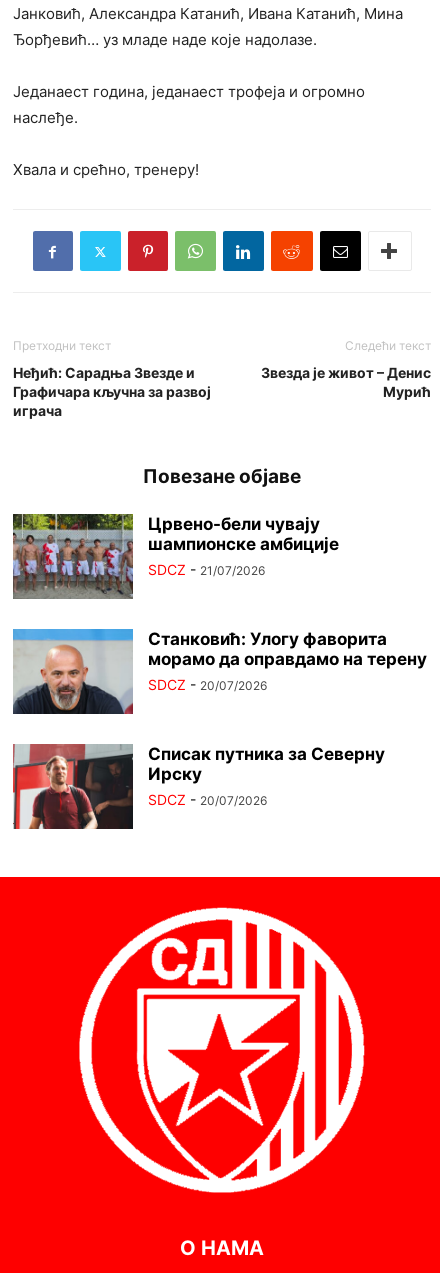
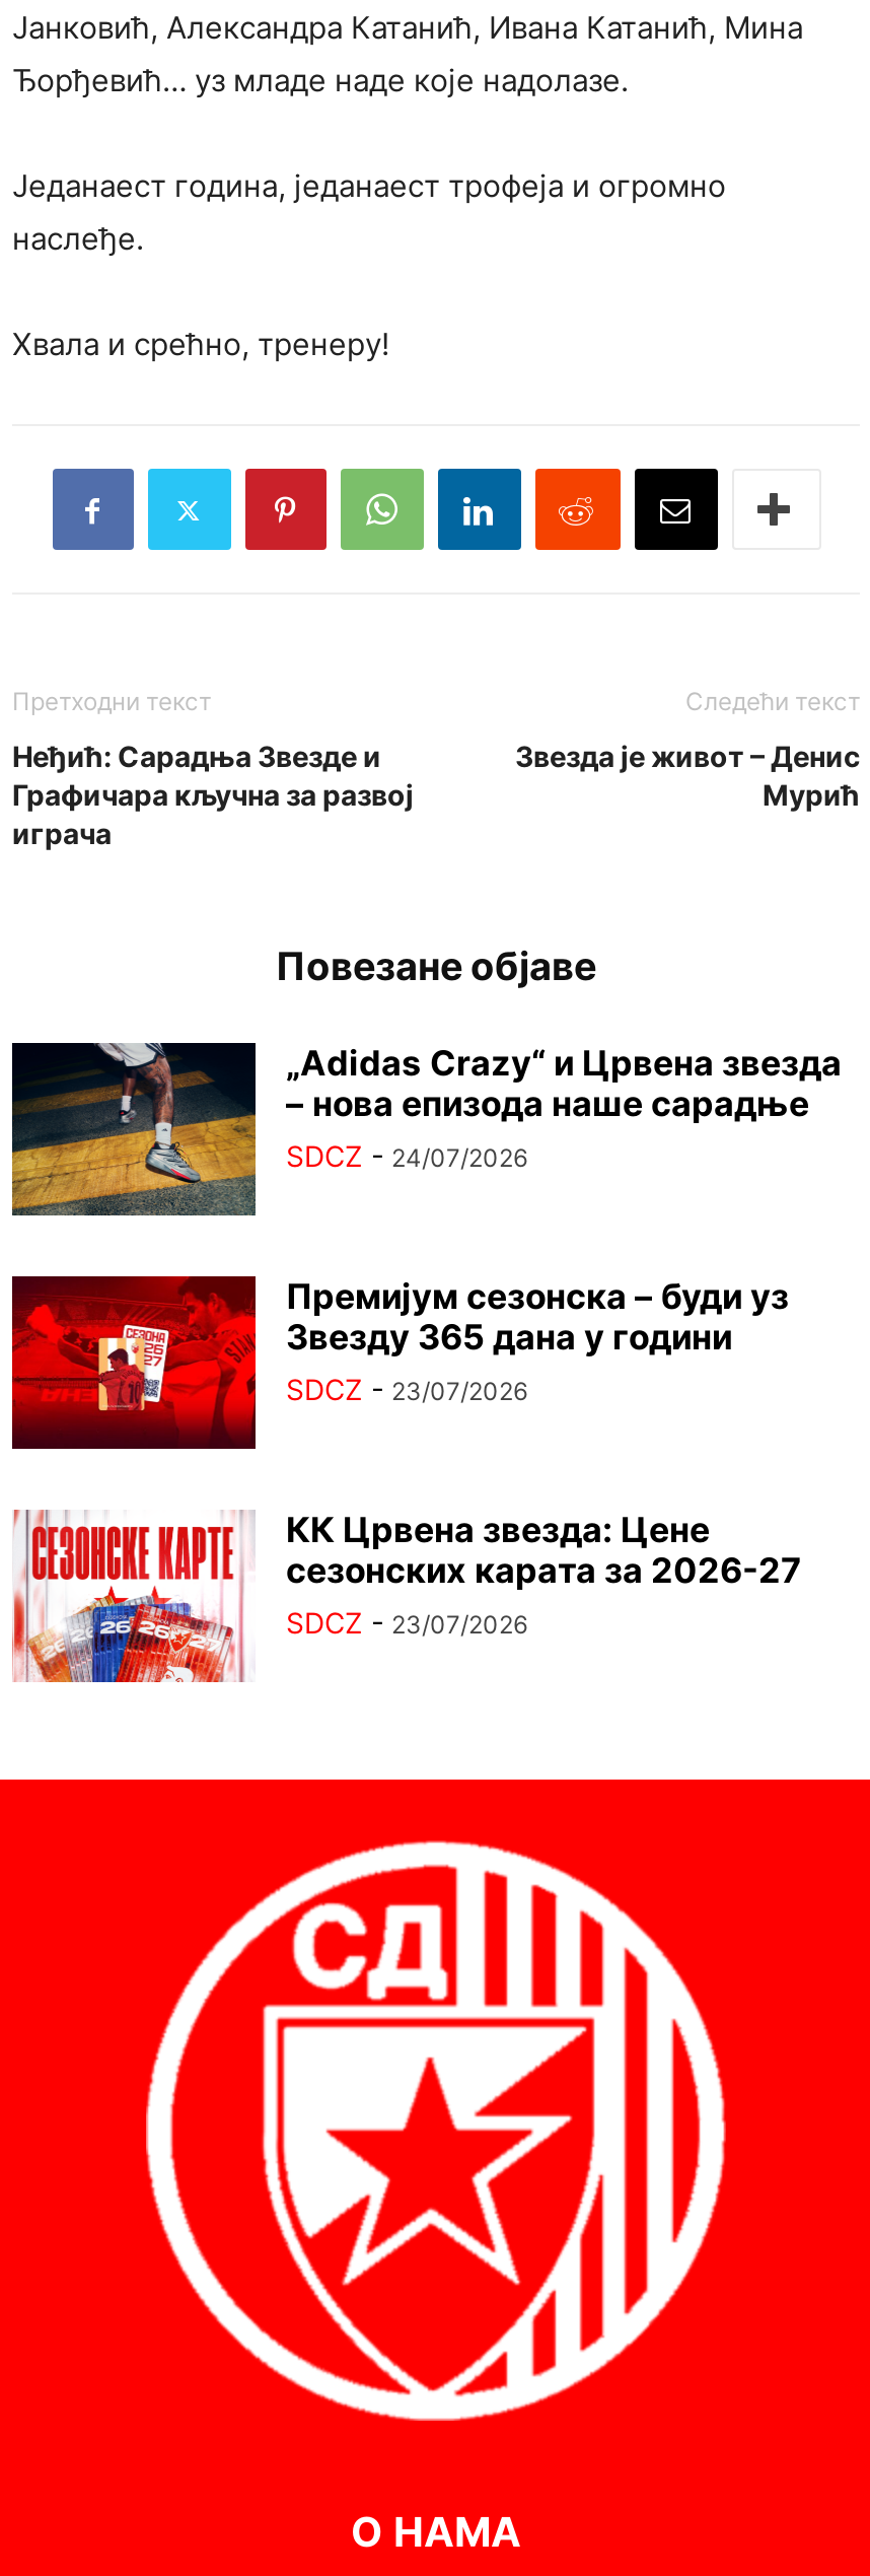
[12,513,339,599] [image] | Црвено-бели чувају | шампионске амбиције | SDCZ - 21/07/2026 -> [10,1041,842,1215] [image] | „Adidas Crazy“ и Црвена звезда | – нова епизода наше сарадње | SDCZ - 24/07/2026
[12,628,427,715] [image] | Станковић: Улогу фаворита | морамо да оправдамо на терену | SDCZ - 20/07/2026 -> [10,1274,789,1449] [image] | Премијум сезонска – буди уз | Звезду 365 дана у години | SDCZ - 23/07/2026
[12,743,385,830] [image] | Списак путника за Северну | Ирску | SDCZ - 20/07/2026 -> [12,1510,801,1684] [image] | КК Црвена звезда: Цене | сезонских карата за 2026-27 | SDCZ - 23/07/2026

